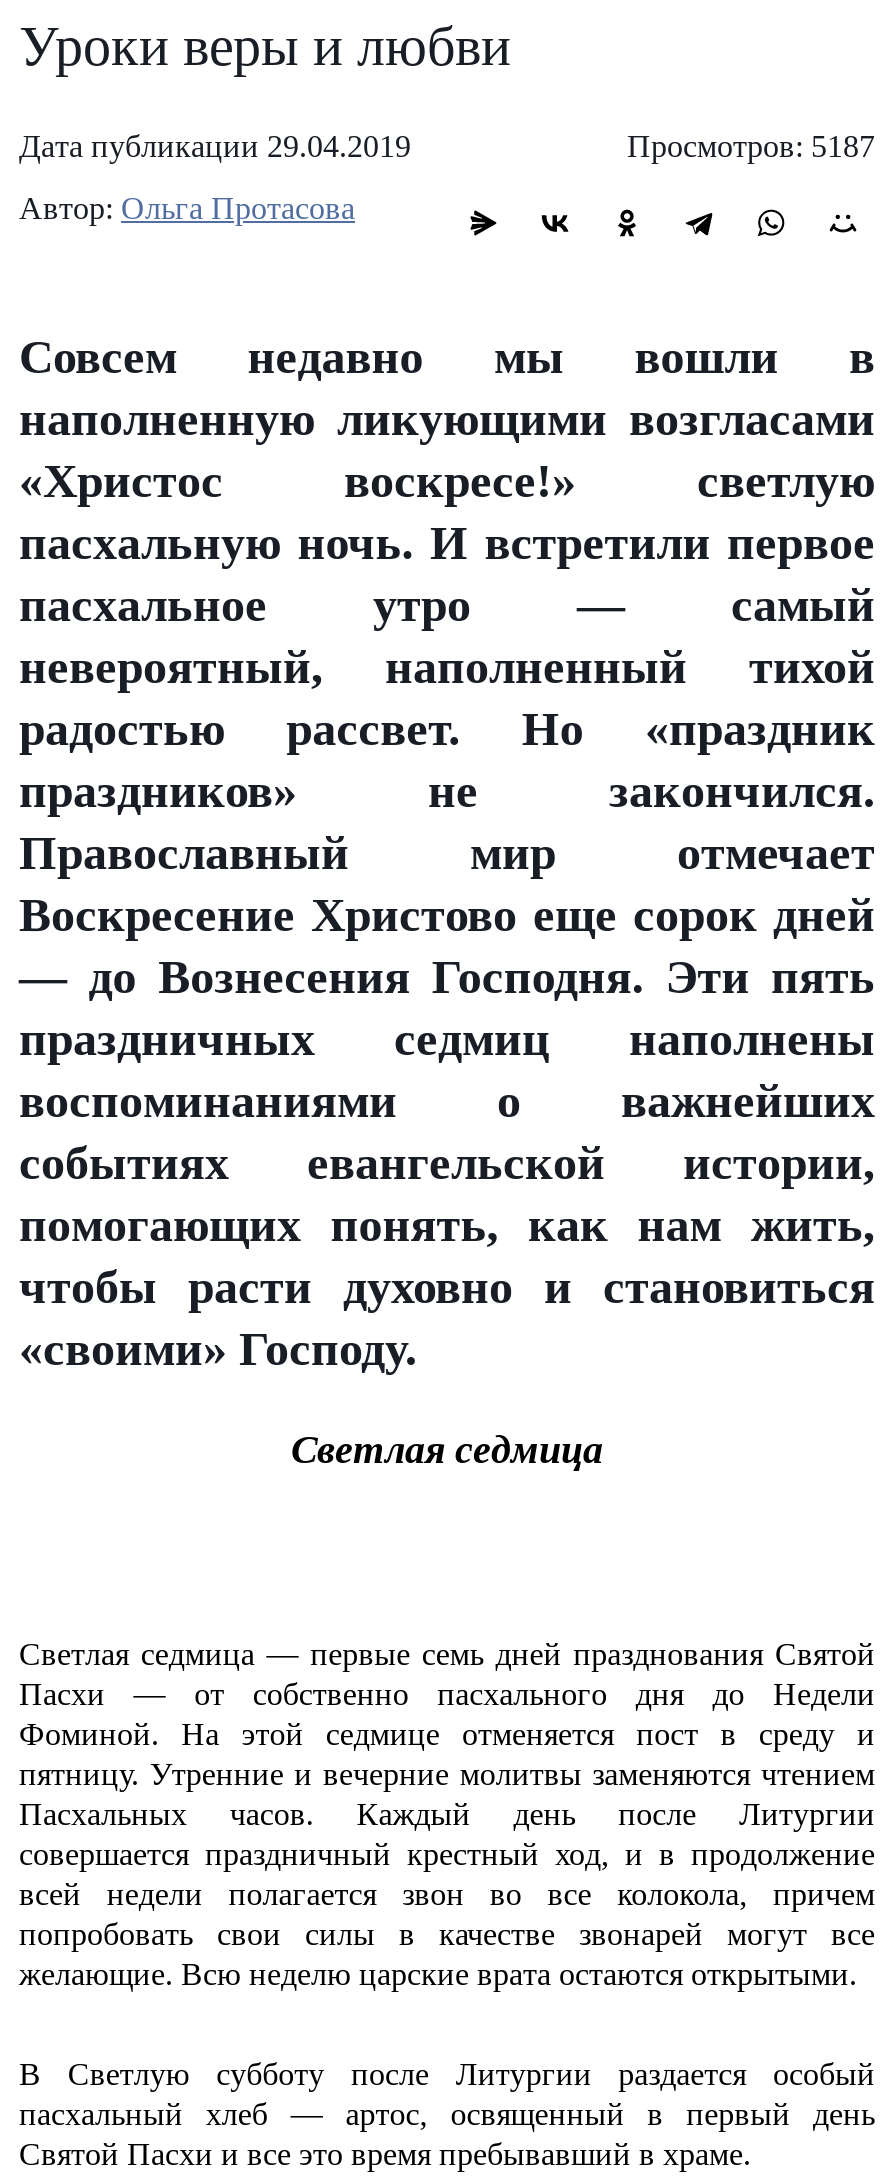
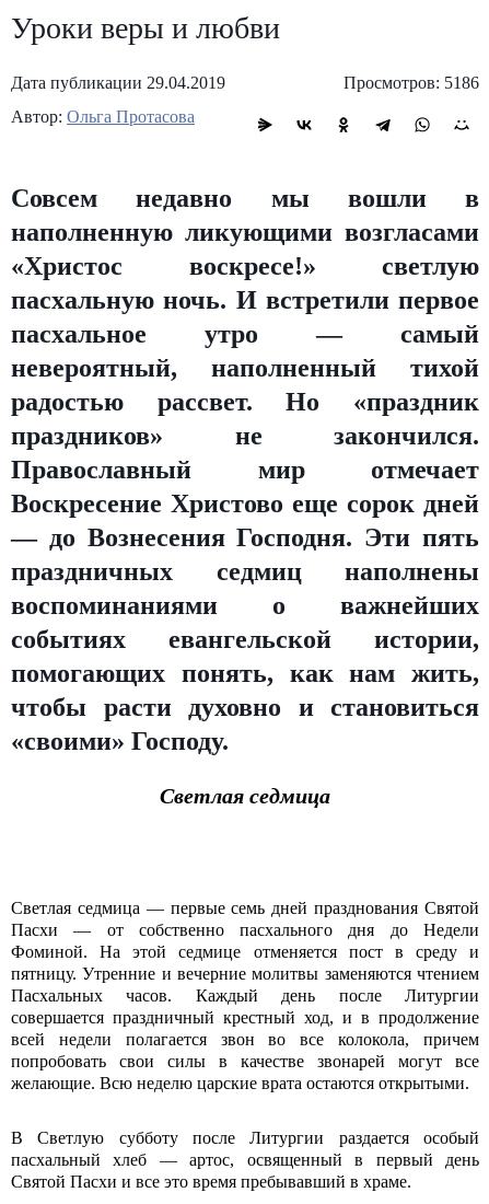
[627,129,875,163] Просмотров: 5187 -> [344,73,479,92] Просмотров: 5186

